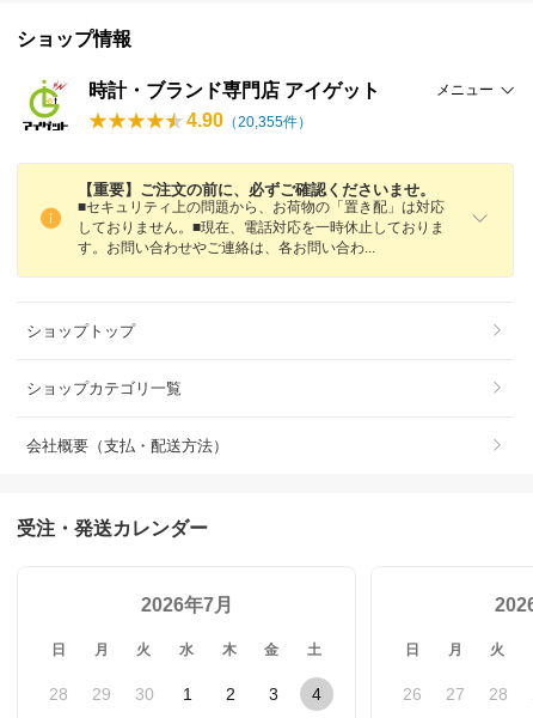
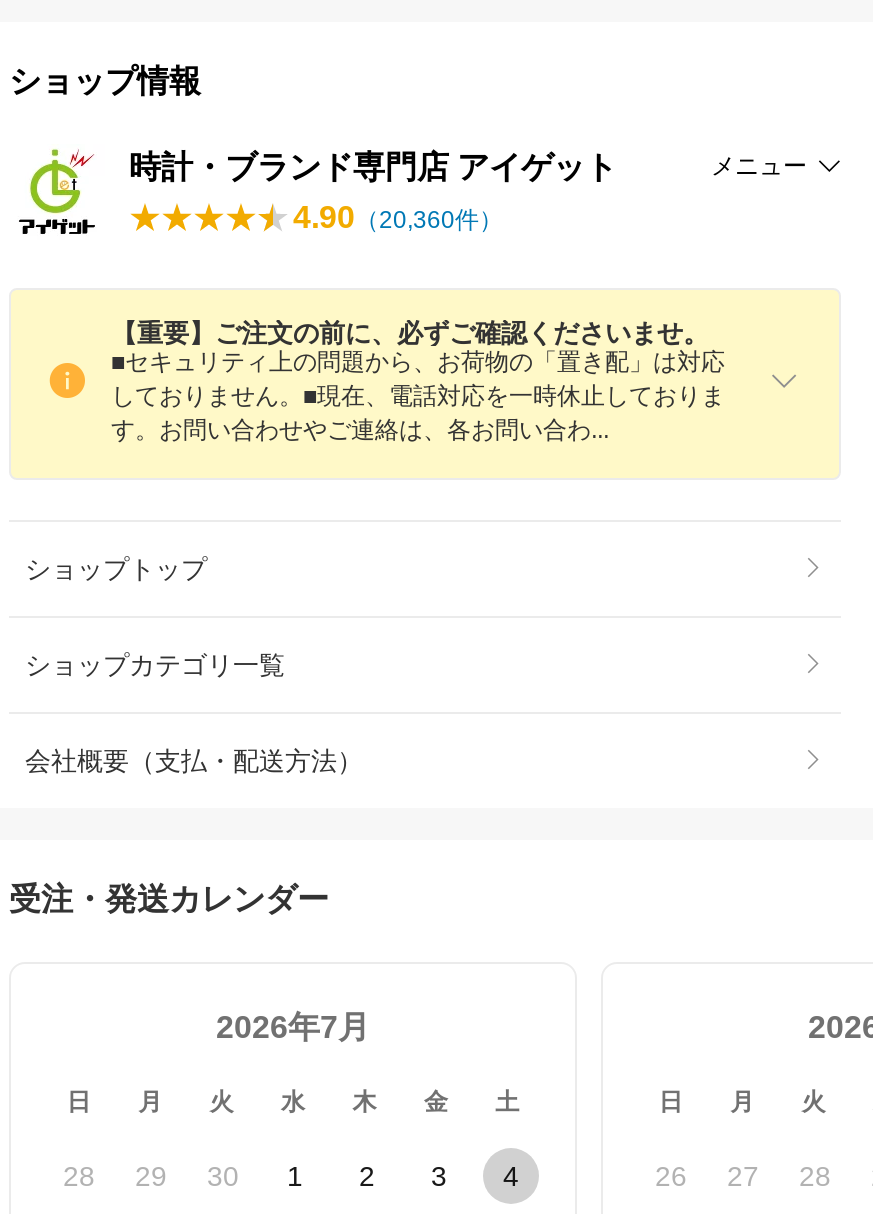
[186,110,312,130] 4.90（20,355件） -> [293,200,503,234] 4.90（20,360件）

